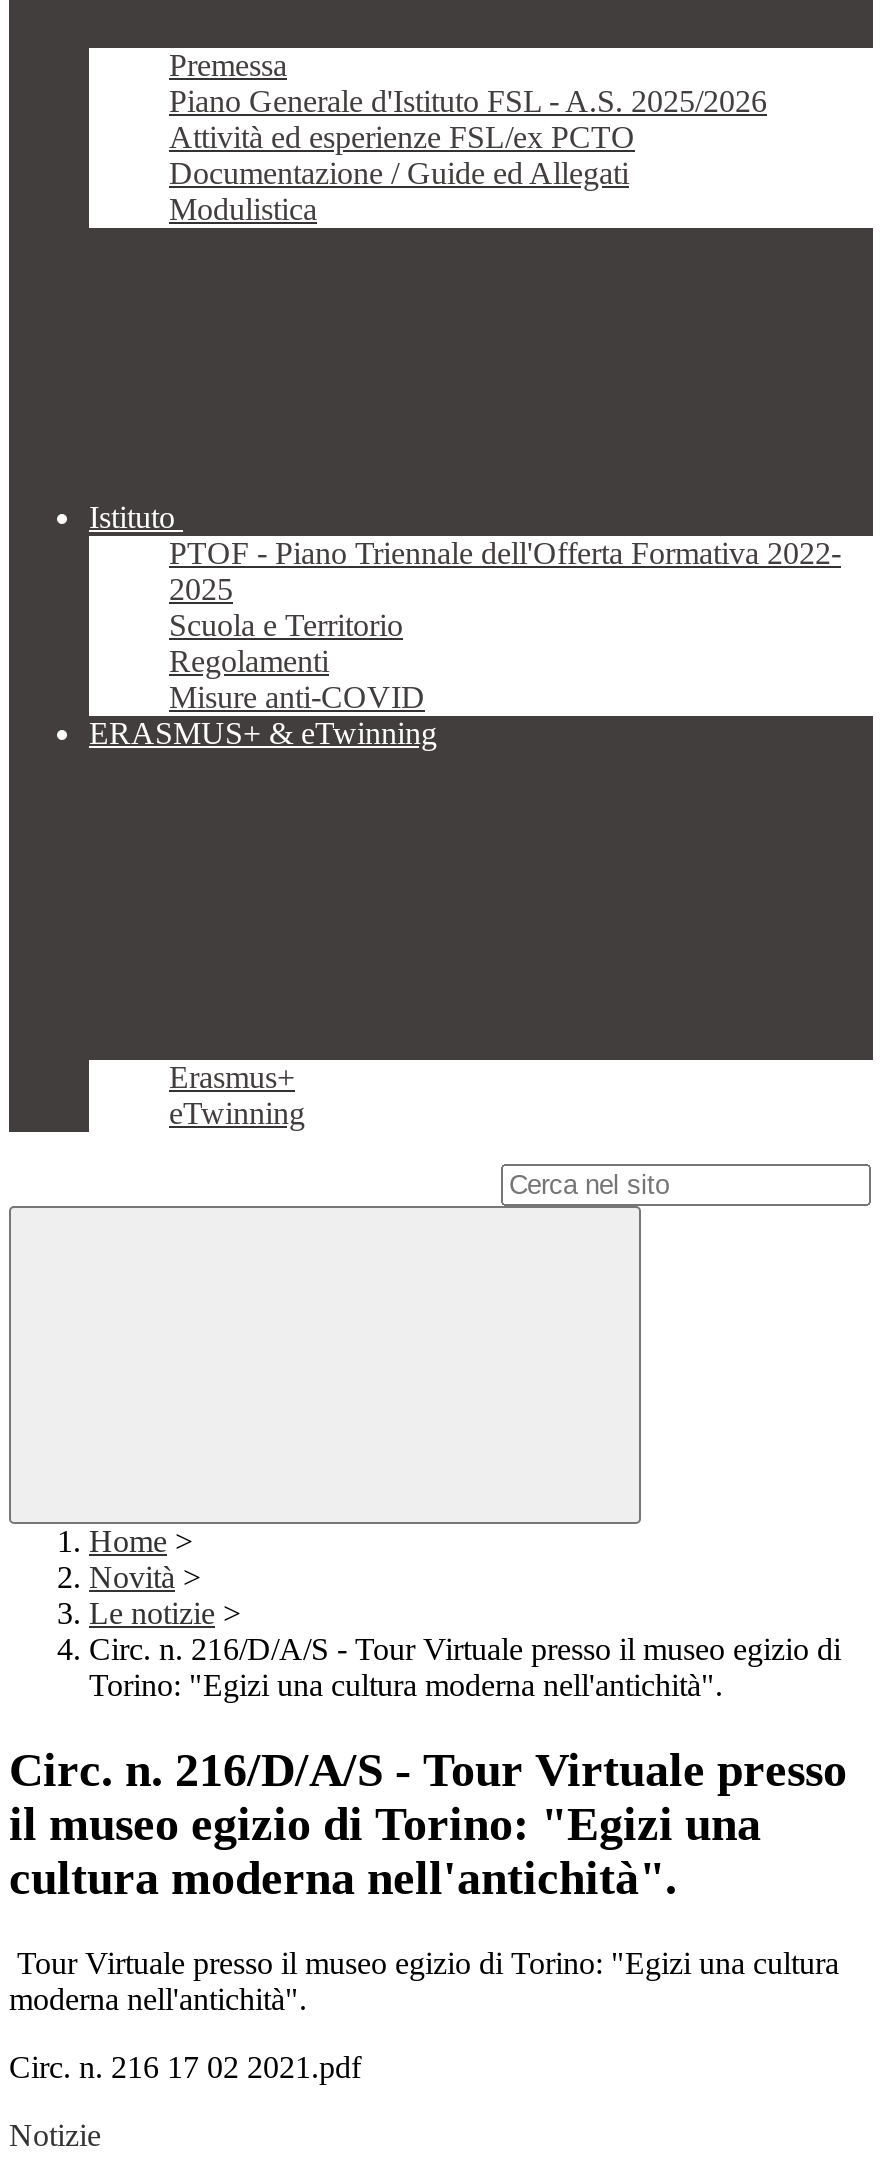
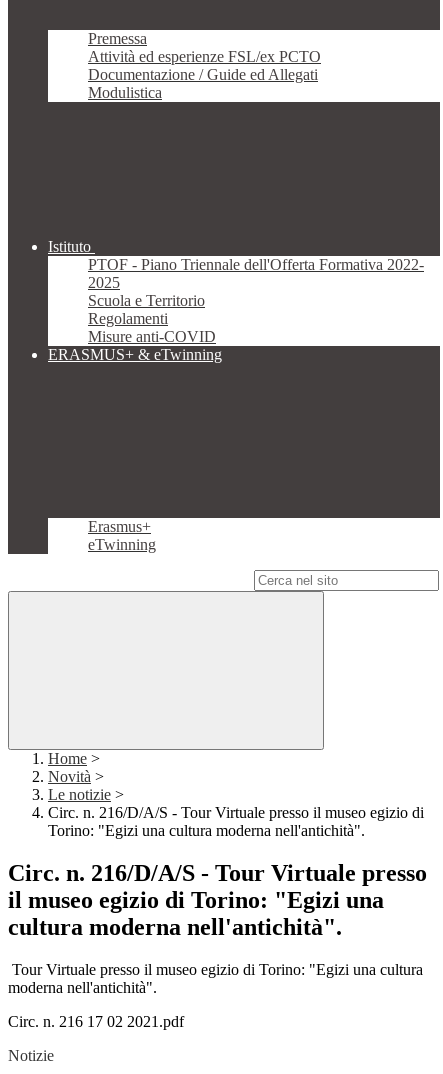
[169,85,767,119] Piano Generale d'Istituto FSL - A.S. 2025/2026 -> none

